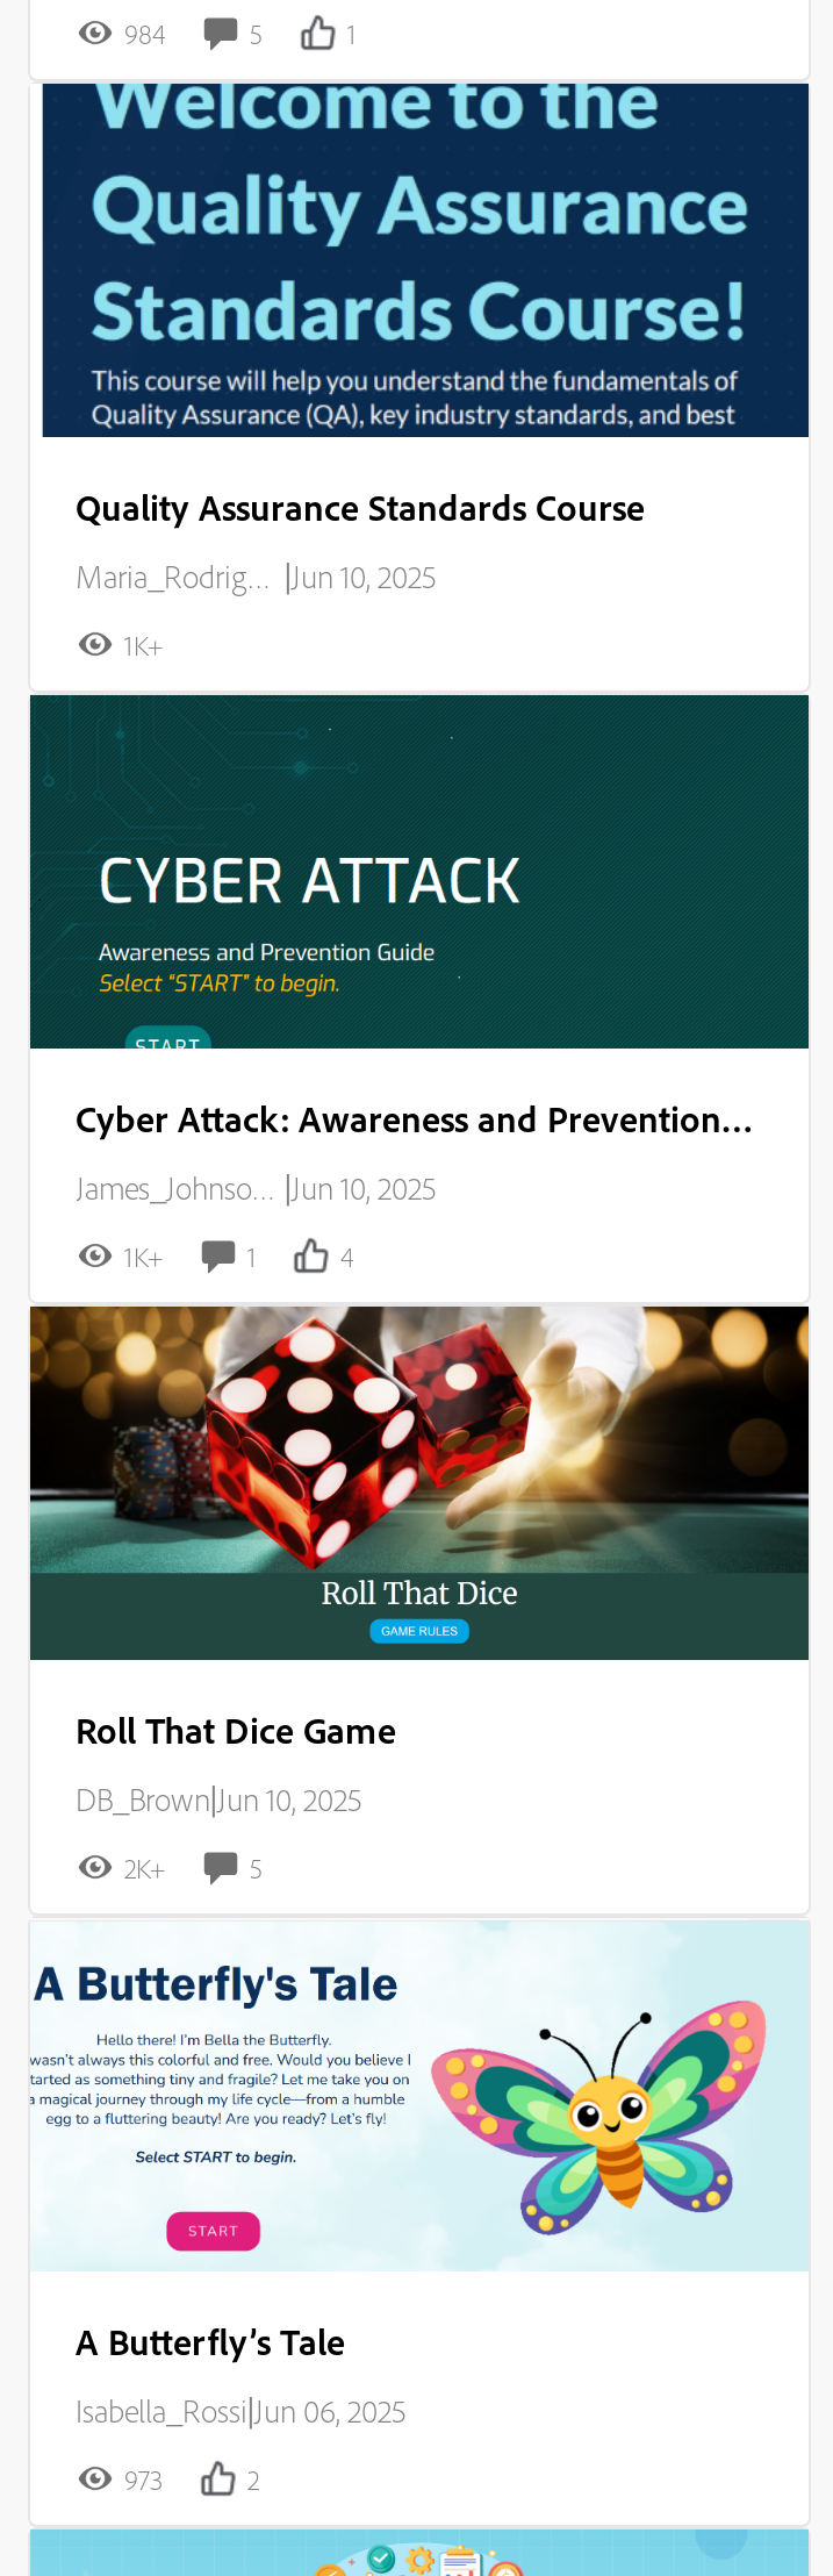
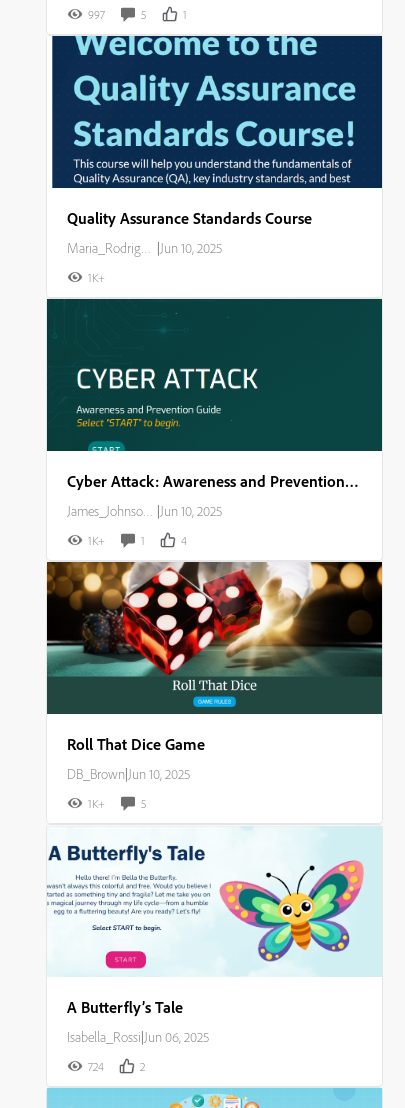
[124,16,166,51] 984 -> [87,7,104,22] 997
[124,1851,166,1886] 2K+ -> [87,796,104,811] 1K+
[124,2462,164,2497] 973 -> [87,1059,103,1074] 724

